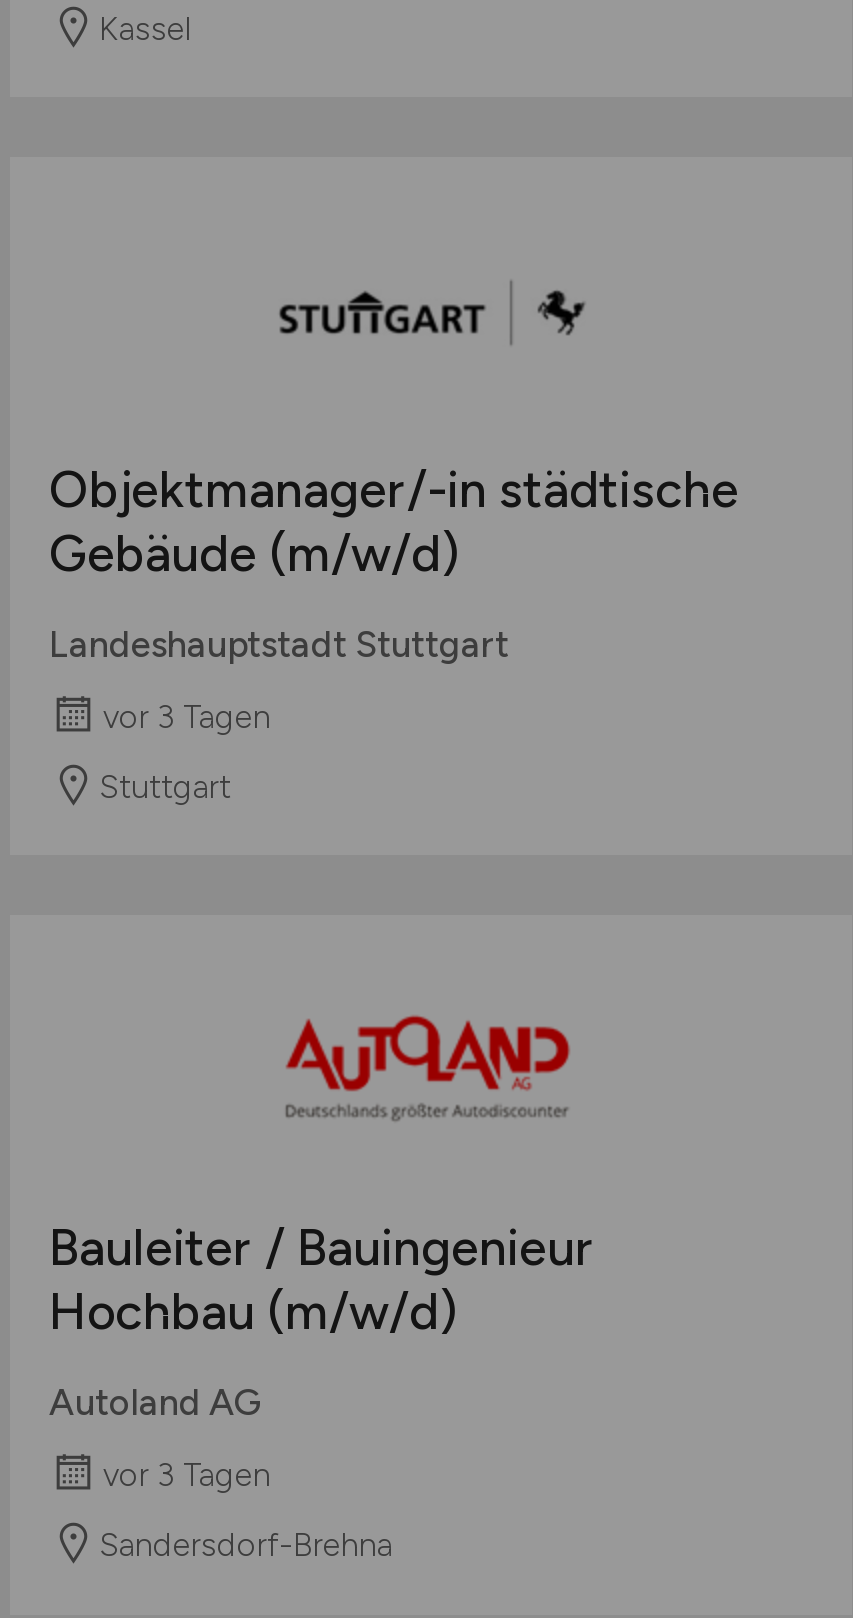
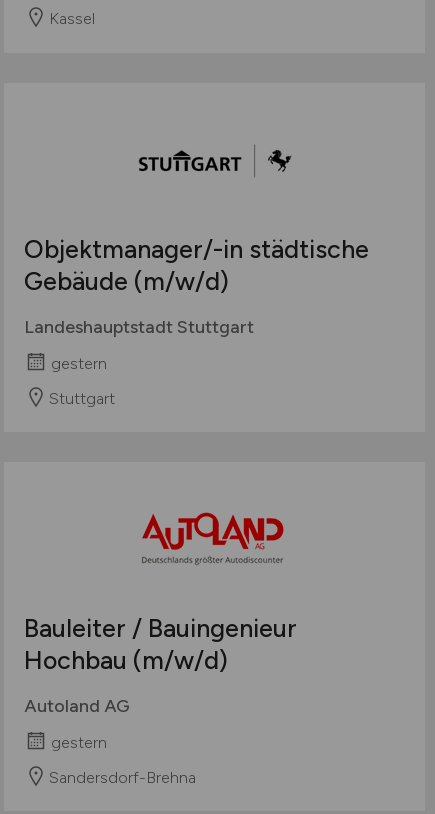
[103,698,271,736] vor 3 Tagen -> [50,354,106,373] gestern
[103,1457,271,1495] vor 3 Tagen -> [50,733,106,752] gestern

